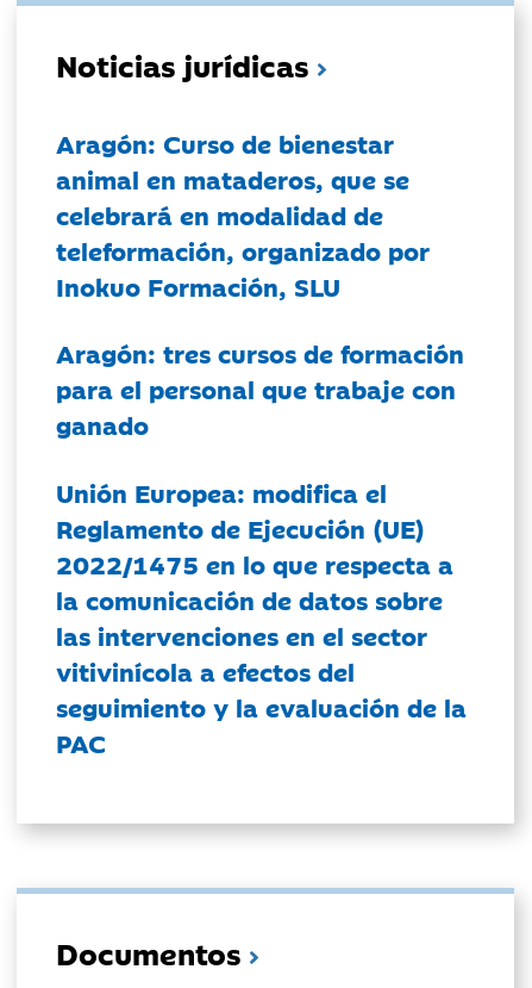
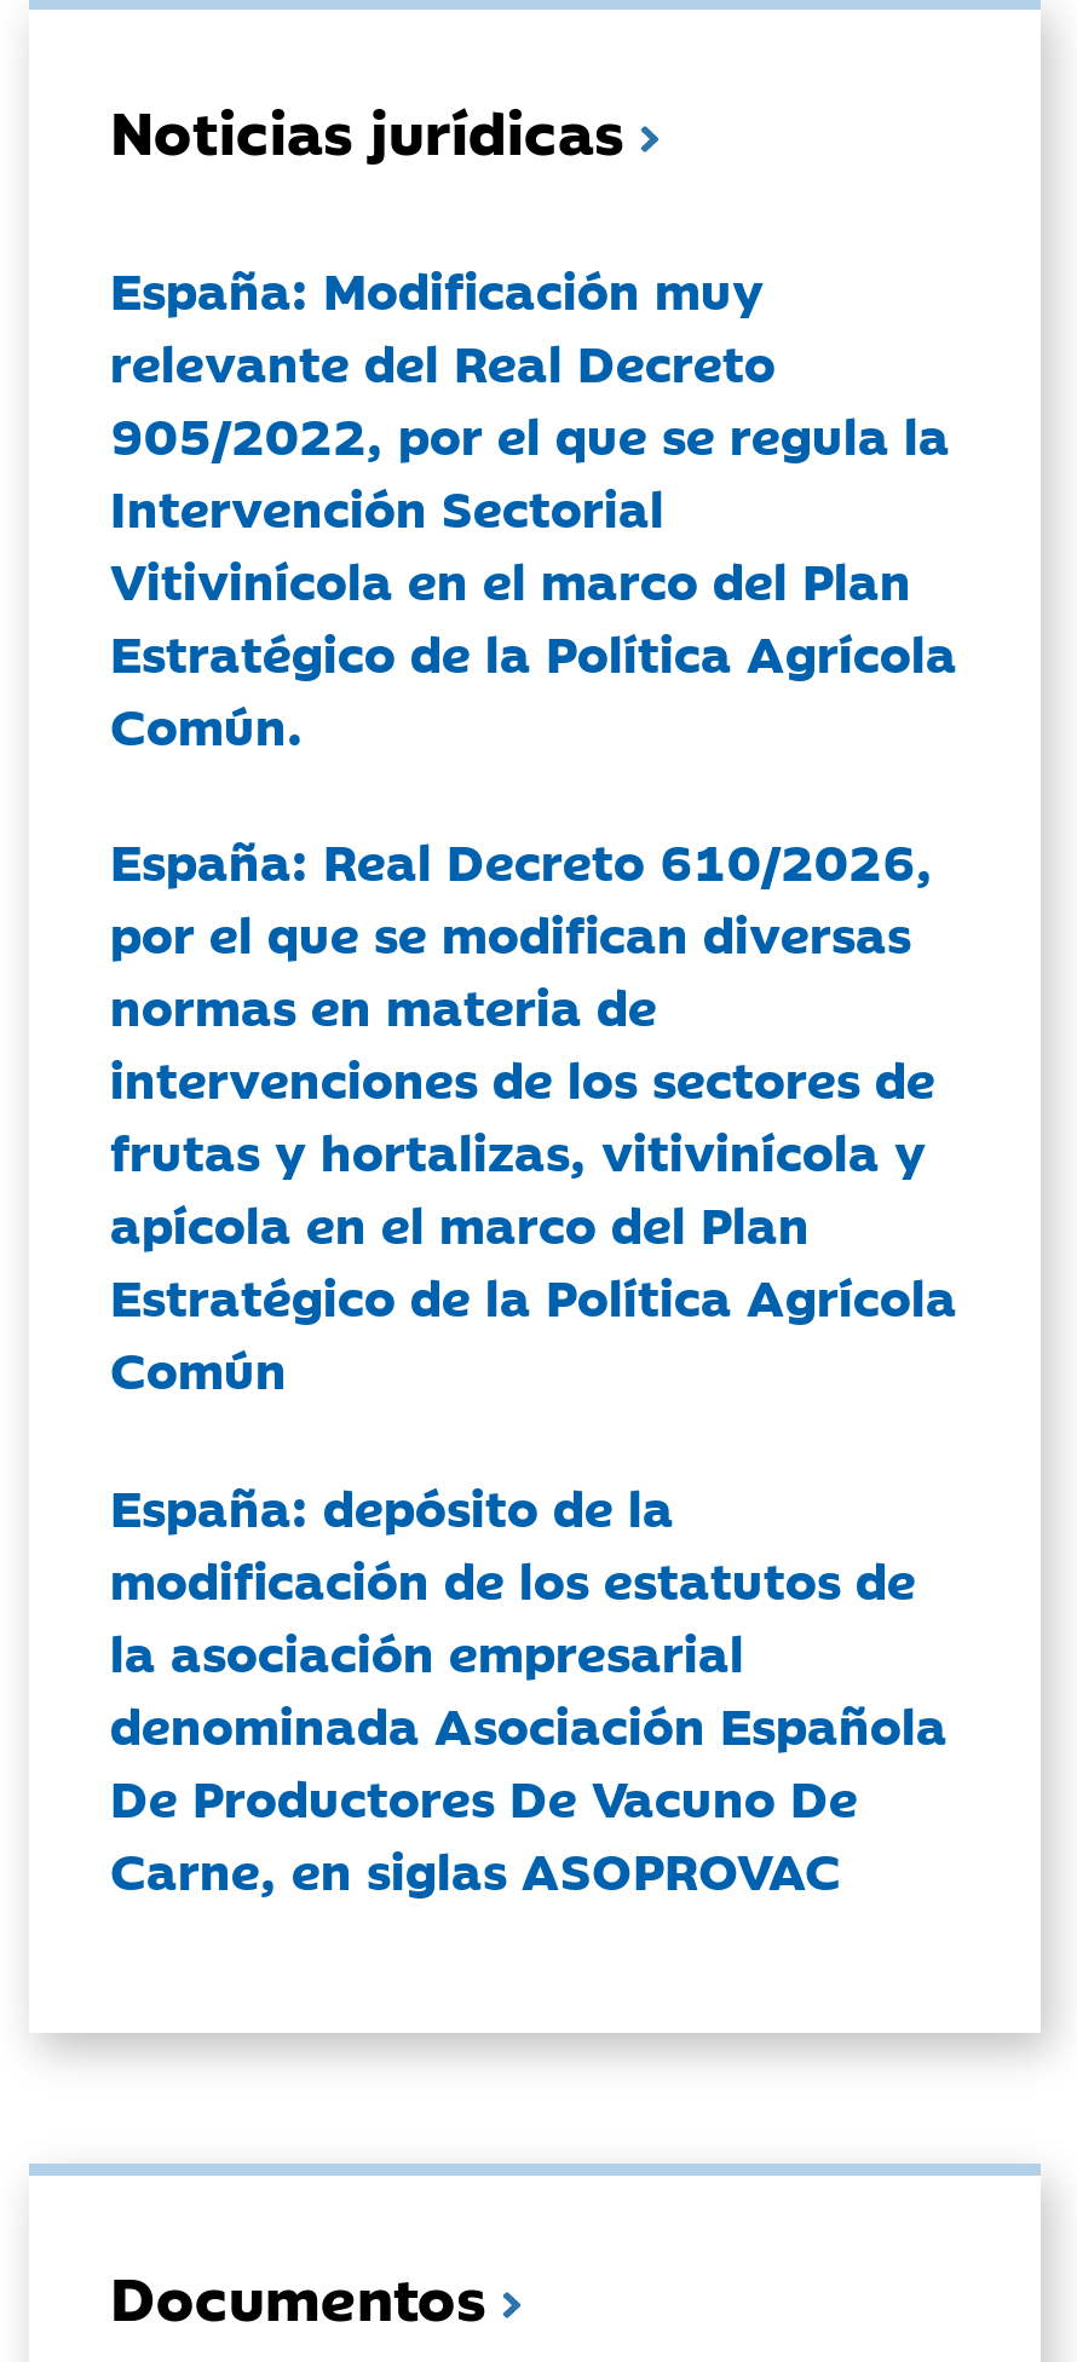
[56,125,430,304] Aragón: Curso de bienestar | animal en mataderos, que se | celebrará en modalidad de | teleformación, organizado por | Inokuo Formación, SLU -> [110,251,957,759] España: Modificación muy | relevante del Real Decreto | 905/2022, por el que se regula la | Intervención Sectorial | Vitivinícola en el marco del Plan | Estratégico de la Política Agrícola | Común.
[56,335,465,443] Aragón: tres cursos de formación | para el personal que trabaje con | ganado -> [110,824,957,1405] España: Real Decreto 610/2026, | por el que se modifican diversas | normas en materia de | intervenciones de los sectores de | frutas y hortalizas, vitivinícola y | apícola en el marco del Plan | Estratégico de la Política Agrícola | Común
[56,474,467,760] Unión Europea: modifica el | Reglamento de Ejecución (UE) | 2022/1475 en lo que respecta a | la comunicación de datos sobre | las intervenciones en el sector | vitivinícola a efectos del | seguimiento y la evaluación de la | PAC -> [110,1469,947,1905] España: depósito de la | modificación de los estatutos de | la asociación empresarial | denominada Asociación Española | De Productores De Vacuno De | Carne, en siglas ASOPROVAC

